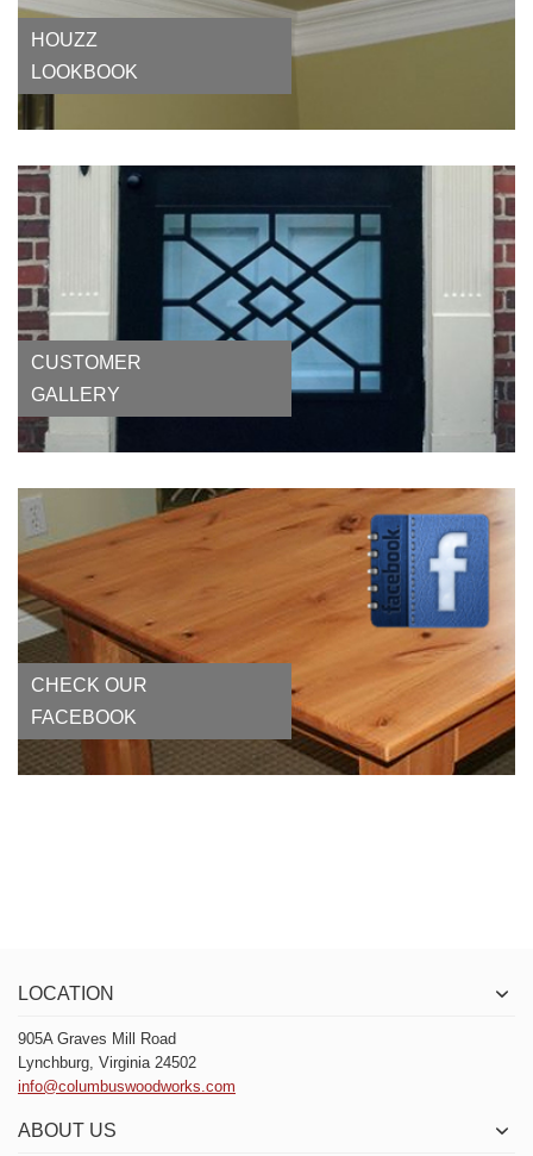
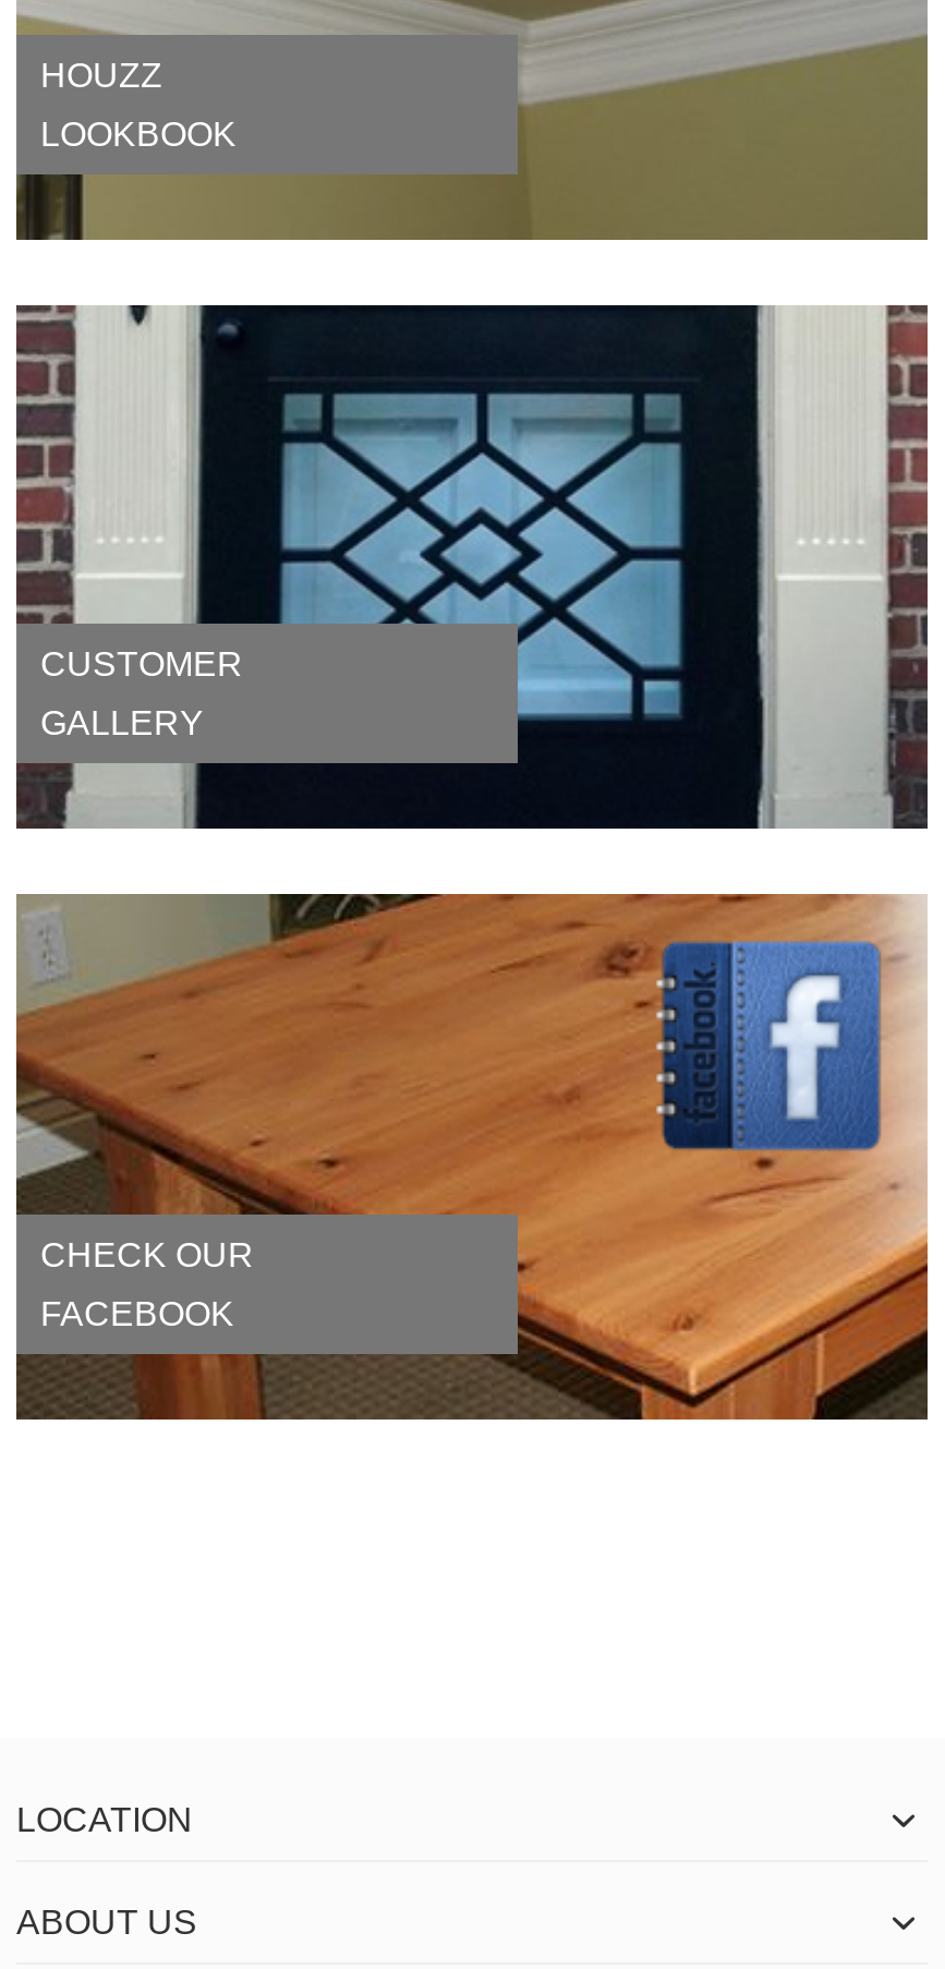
[18,1029,236,1095] 905A Graves Mill Road | Lynchburg, Virginia 24502 | info@columbuswoodworks.com -> none

